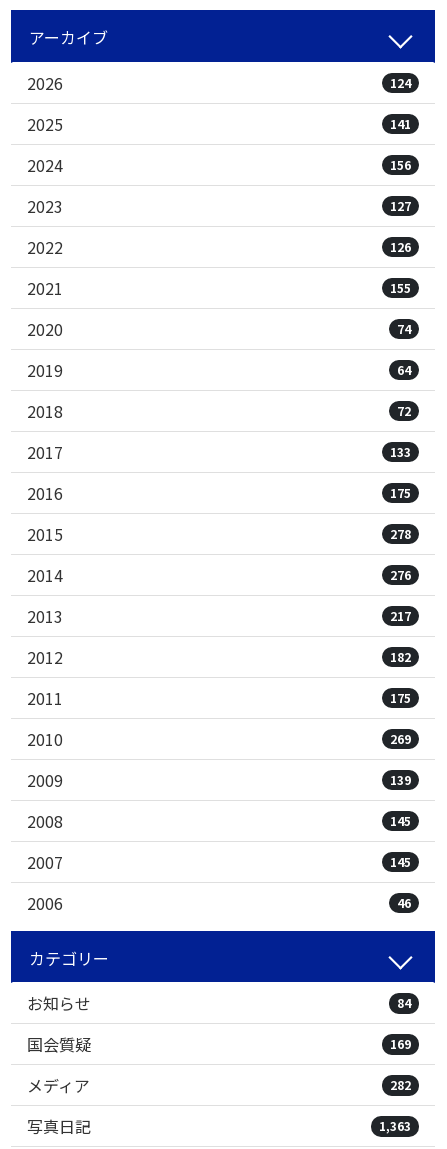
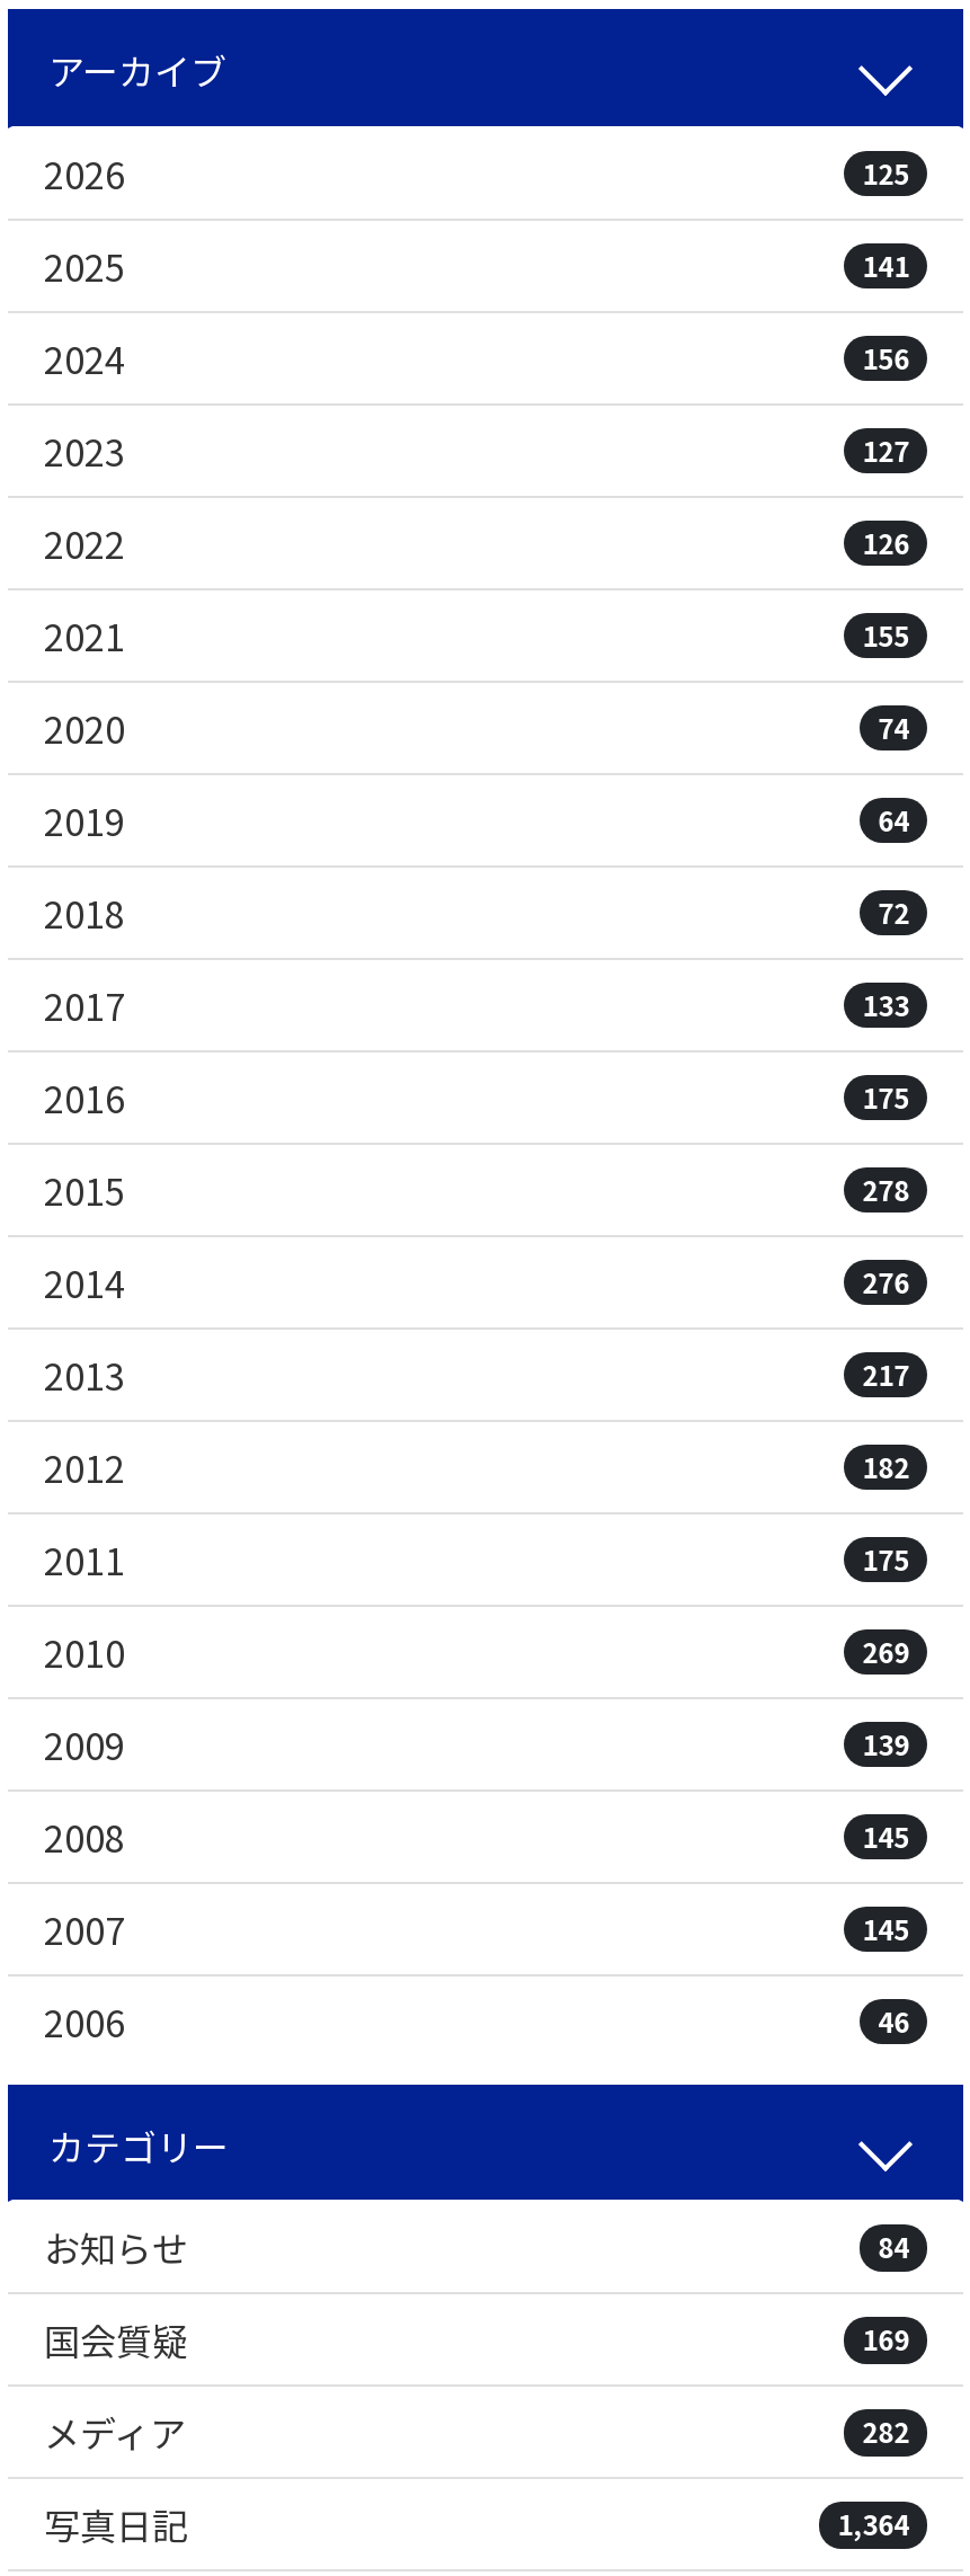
[390,74,411,91] 124 -> [862,153,910,191] 125
[379,1117,411,1134] 1,363 -> [838,2505,910,2543] 1,364

